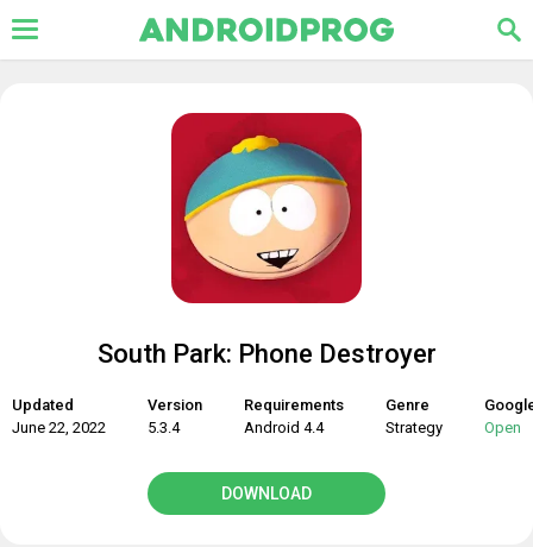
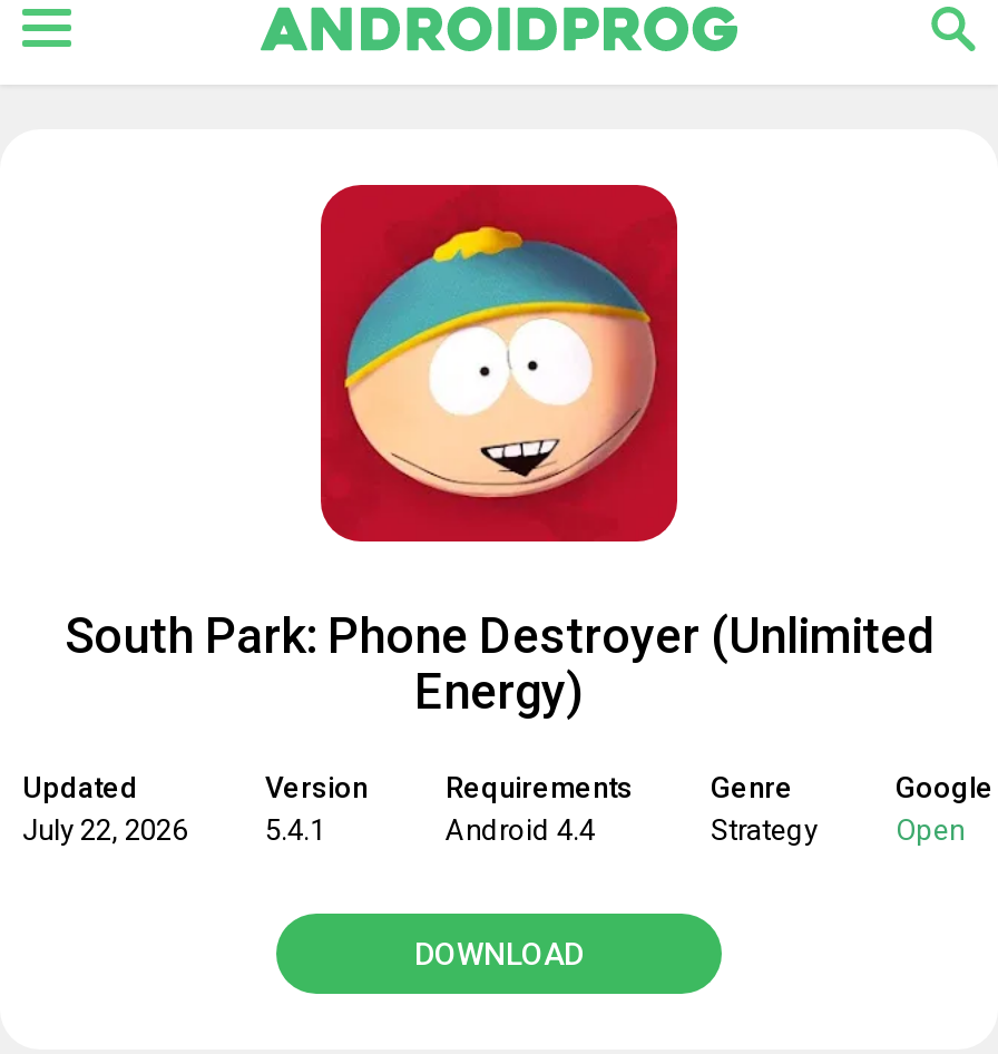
[97,339,436,369] South Park: Phone Destroyer -> [65,608,933,720] South Park: Phone Destroyer (Unlimited | Energy)
[12,419,106,436] June 22, 2022 -> [22,813,187,847] July 22, 2026
[148,419,180,436] 5.3.4 -> [265,813,325,847] 5.4.1

